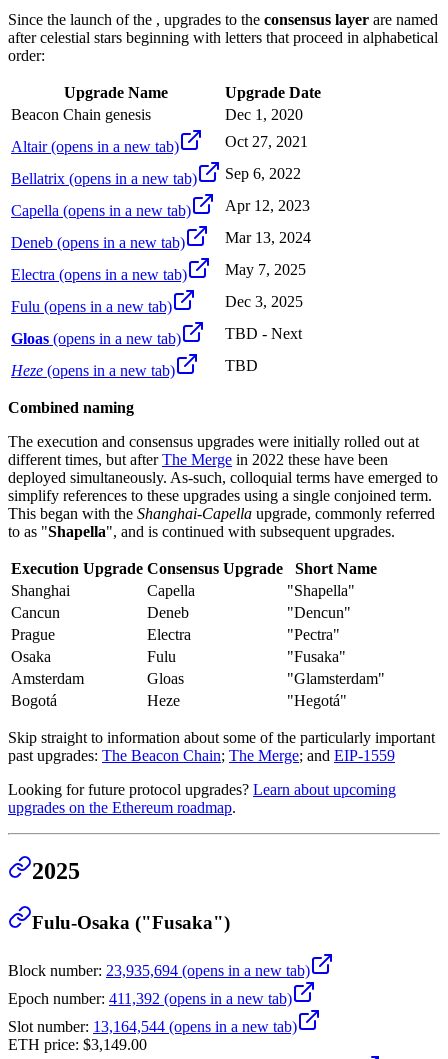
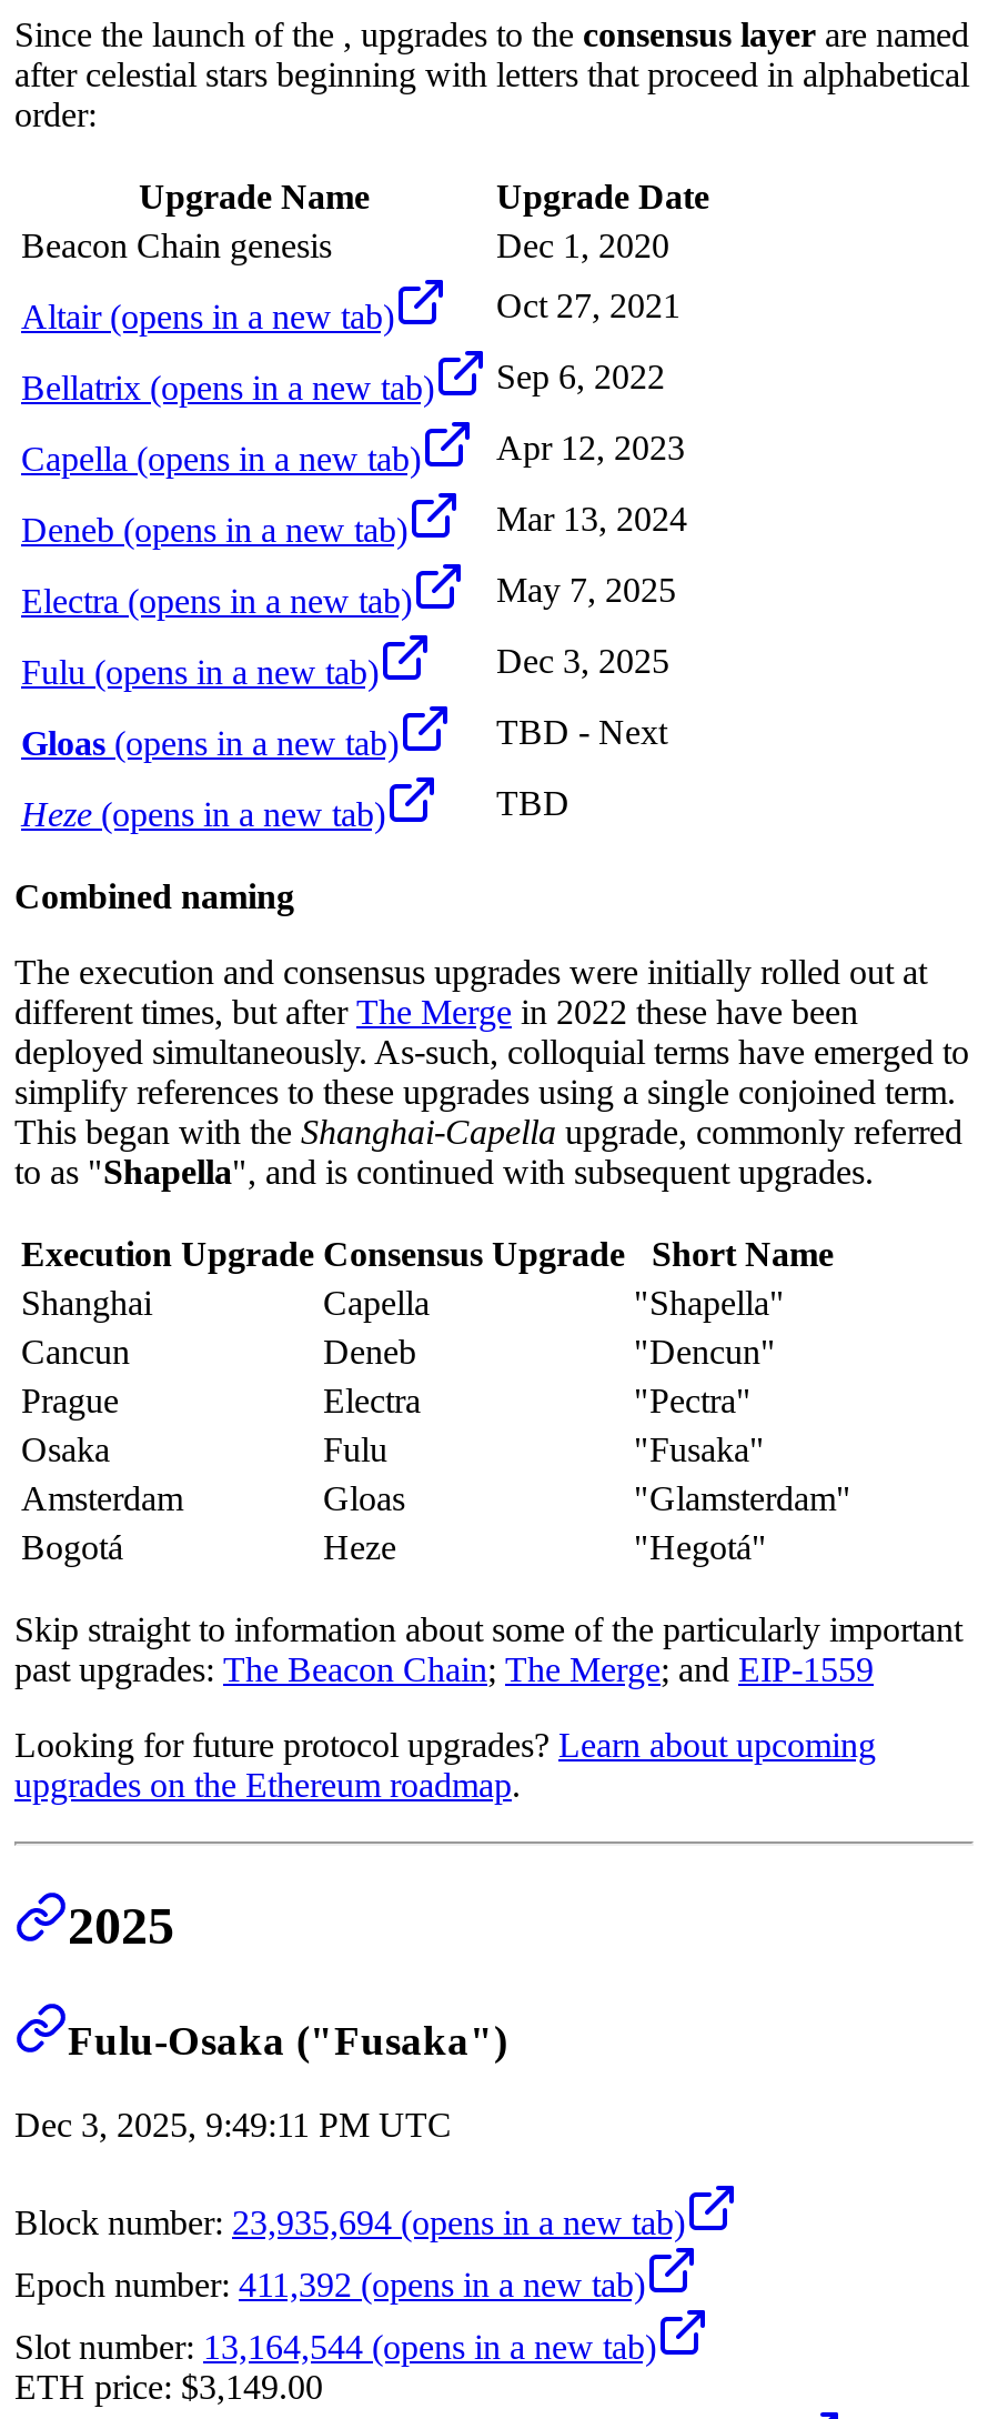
none -> [14,2106,452,2144] Dec 3, 2025, 9:49:11 PM UTC

